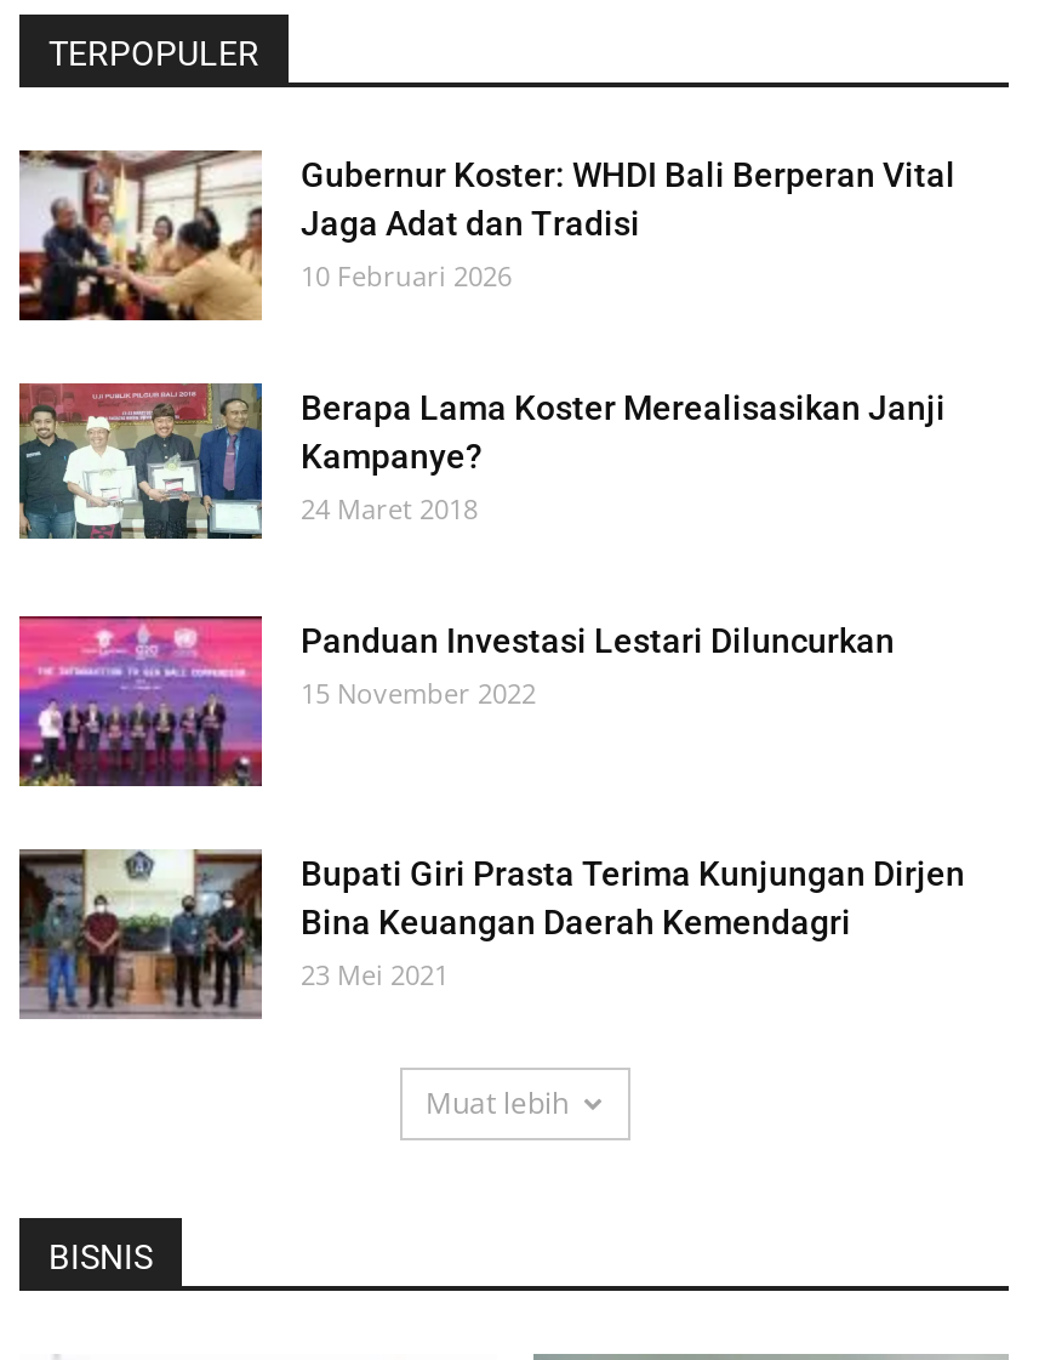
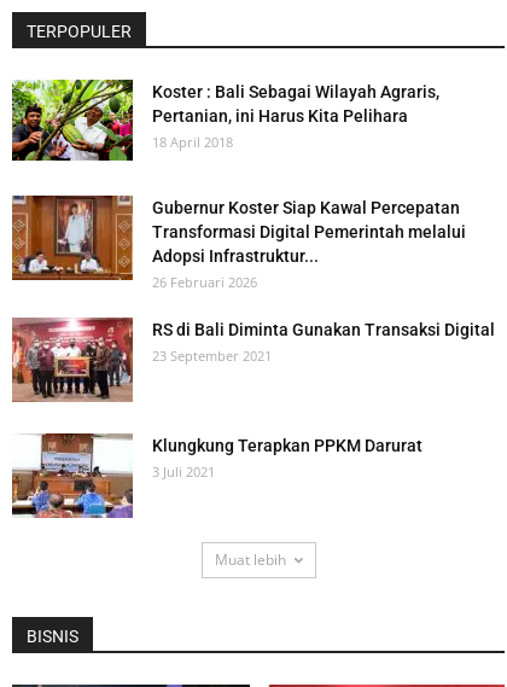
[17,147,955,324] [image] | Gubernur Koster: WHDI Bali Berperan Vital | Jaga Adat dan Tradisi | 10 Februari 2026 -> [11,78,439,164] [image] | Koster : Bali Sebagai Wilayah Agraris, | Pertanian, ini Harus Kita Pelihara | 18 April 2018
[17,382,946,542] [image] | Berapa Lama Koster Merealisasikan Janji | Kampanye? | 24 Maret 2018 -> [11,194,466,291] [image] | Gubernur Koster Siap Kawal Percepatan | Transformasi Digital Pemerintah melalui | Adopsi Infrastruktur... | 26 Februari 2026
[17,613,895,787] [image] | Panduan Investasi Lestari Diluncurkan | 15 November 2022 -> [11,316,495,402] [image] | RS di Bali Diminta Gunakan Transaksi Digital | 23 September 2021
[17,848,965,1020] [image] | Bupati Giri Prasta Terima Kunjungan Dirjen | Bina Keuangan Daerah Kemendagri | 23 Mei 2021 -> [12,432,422,519] [image] | Klungkung Terapkan PPKM Darurat | 3 Juli 2021

